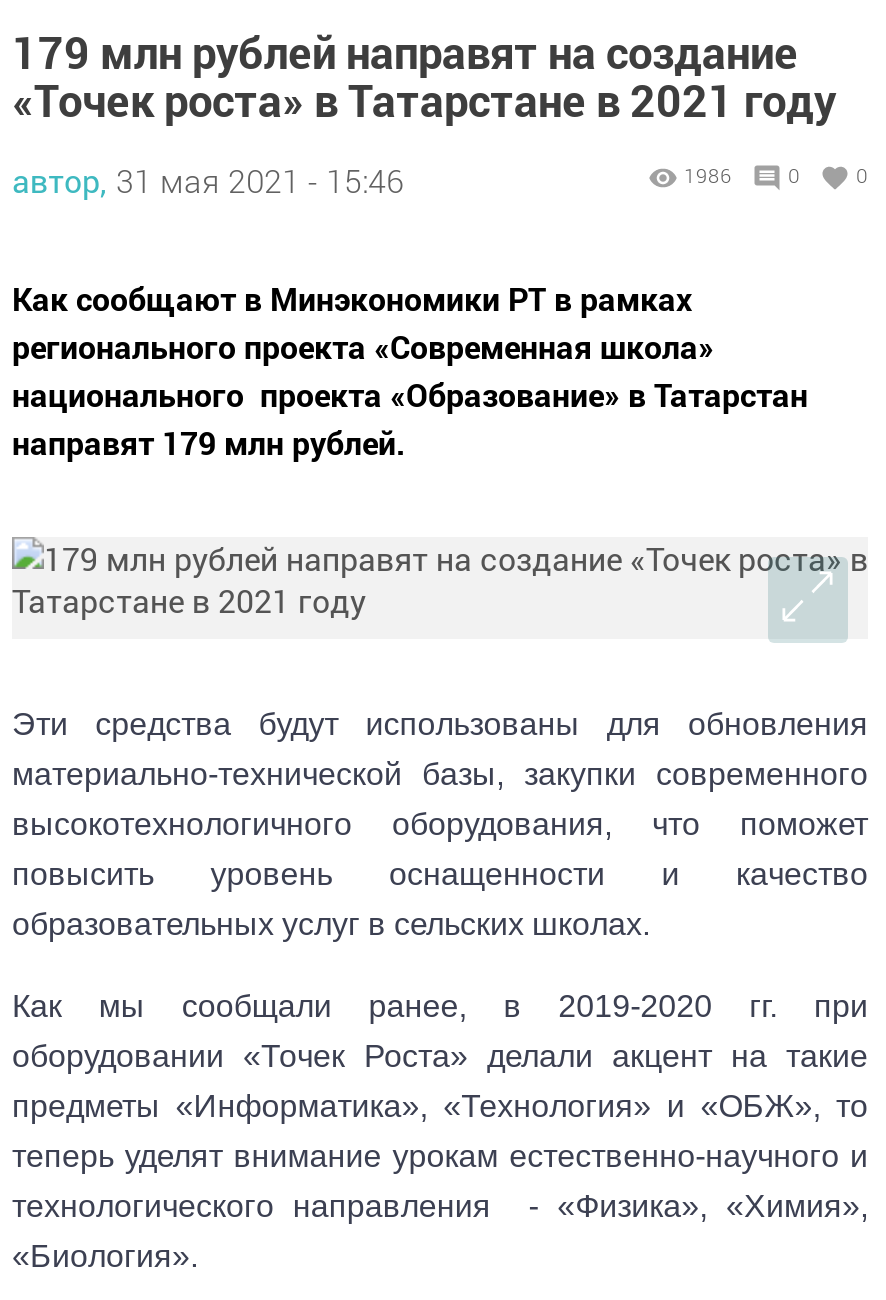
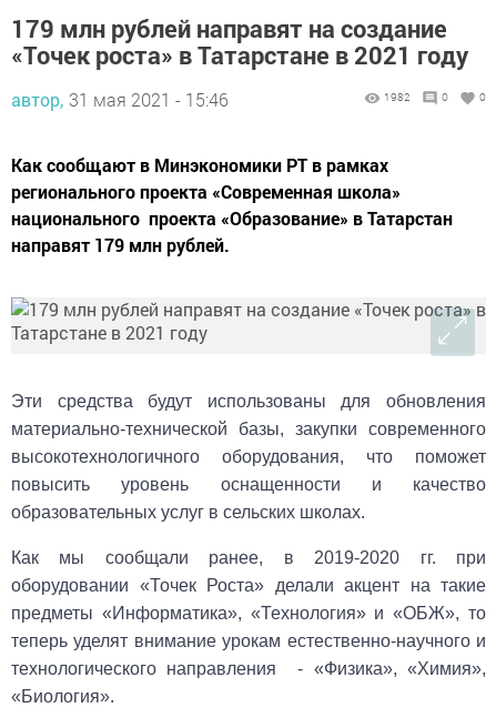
[684,164,732,190] 1986 -> [384,90,411,105] 1982

